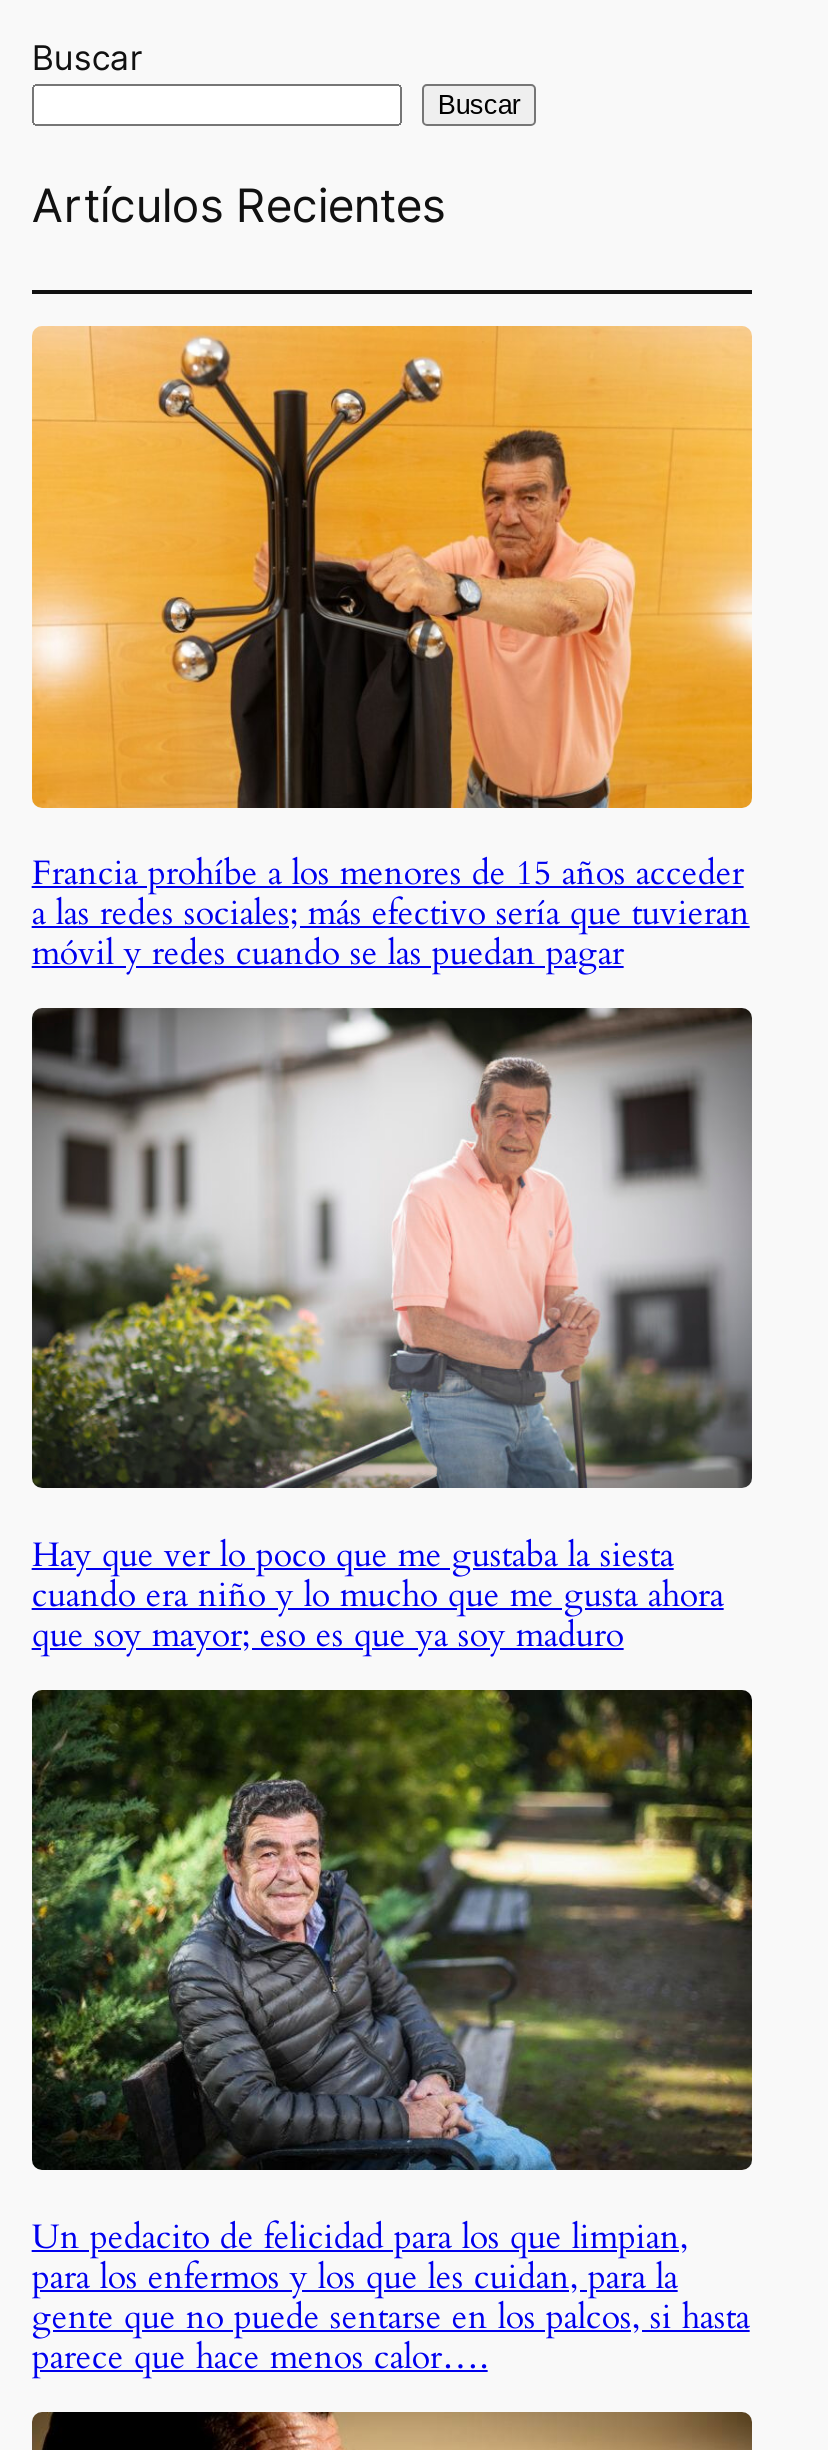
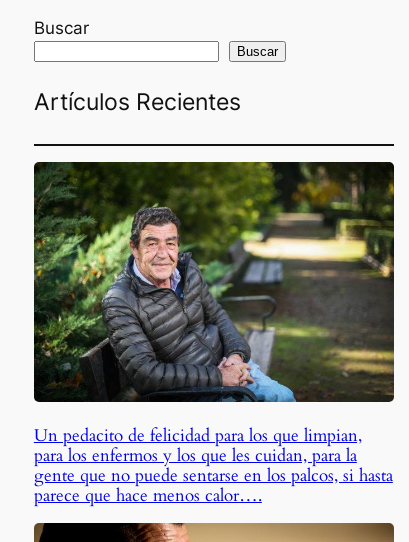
[30,324,754,977] [image] | Francia prohíbe a los menores de 15 años acceder | a las redes sociales; más efectivo sería que tuvieran | móvil y redes cuando se las puedan pagar -> none
[30,1006,754,1658] [image] | Hay que ver lo poco que me gustaba la siesta | cuando era niño y lo mucho que me gusta ahora | que soy mayor; eso es que ya soy maduro -> none

